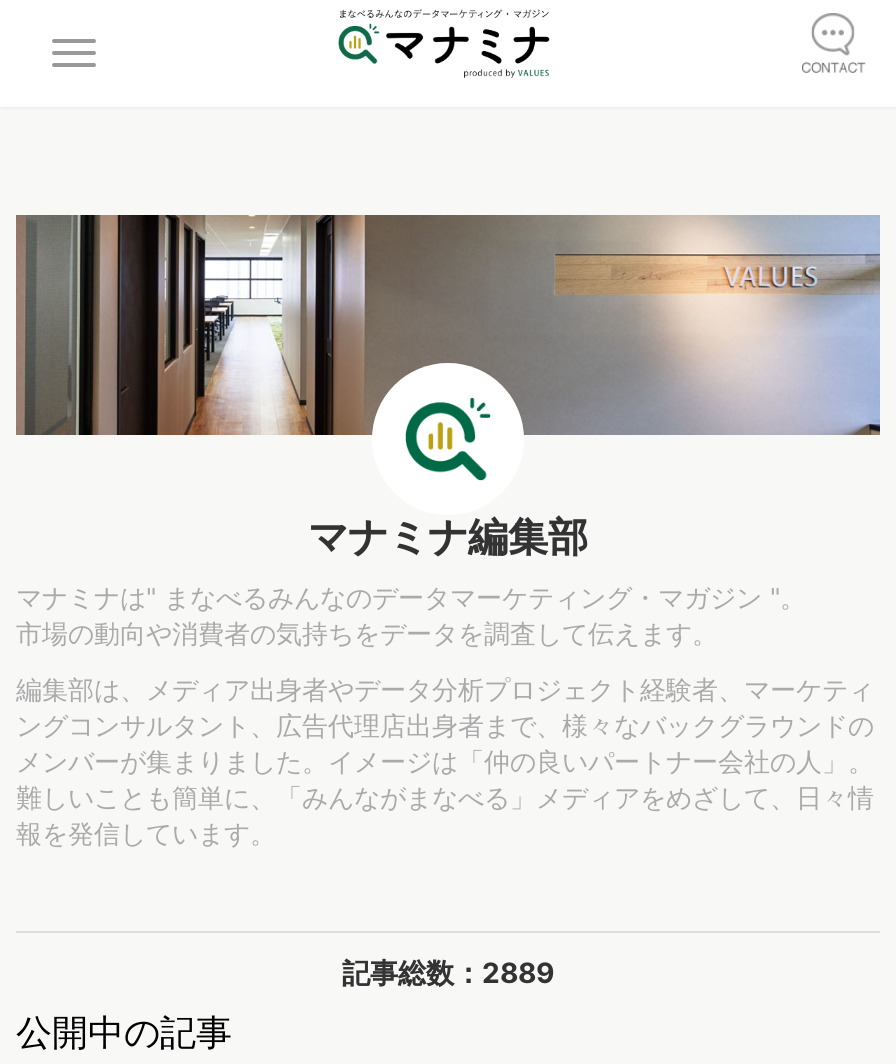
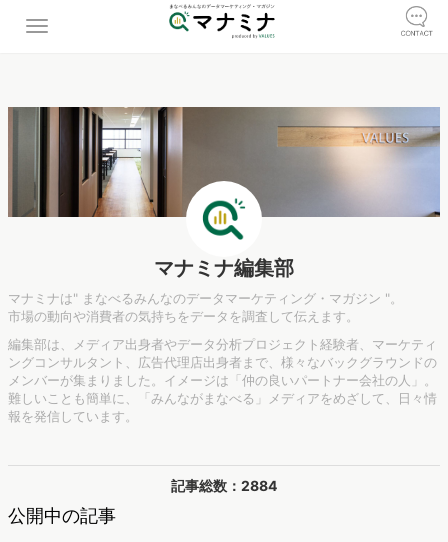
[342,955,554,989] 記事総数：2889 -> [171,477,277,494] 記事総数：2884

